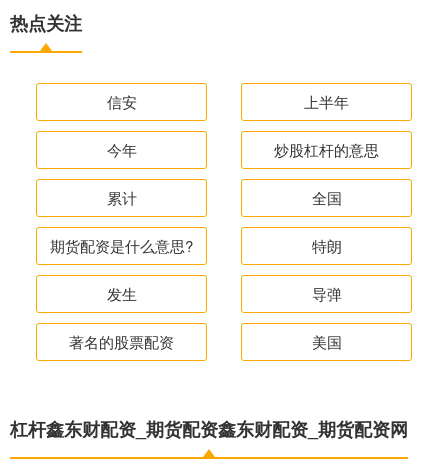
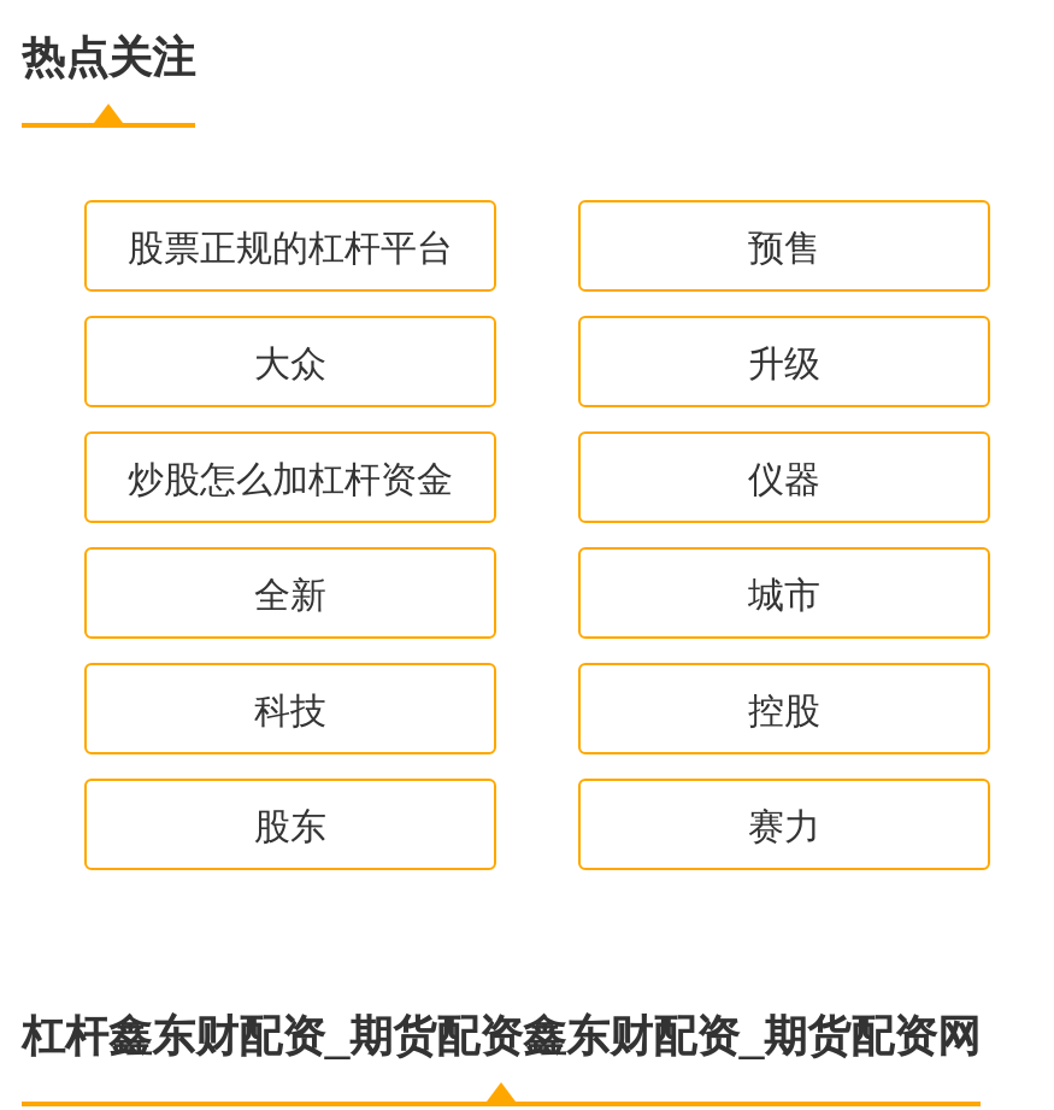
[106,91,349,112] 信安 | 上半年 -> [128,219,820,270] 股票正规的杠杆平台 | 预售
[106,139,379,160] 今年 | 炒股杠杆的意思 -> [254,335,820,386] 大众 | 升级
[106,187,341,208] 累计 | 全国 -> [128,451,820,501] 炒股怎么加杠杆资金 | 仪器
[50,235,341,256] 期货配资是什么意思? | 特朗 -> [254,566,820,617] 全新 | 城市
[106,283,341,304] 发生 | 导弹 -> [254,682,820,733] 科技 | 控股
[69,331,341,352] 著名的股票配资 | 美国 -> [254,798,820,848] 股东 | 赛力

